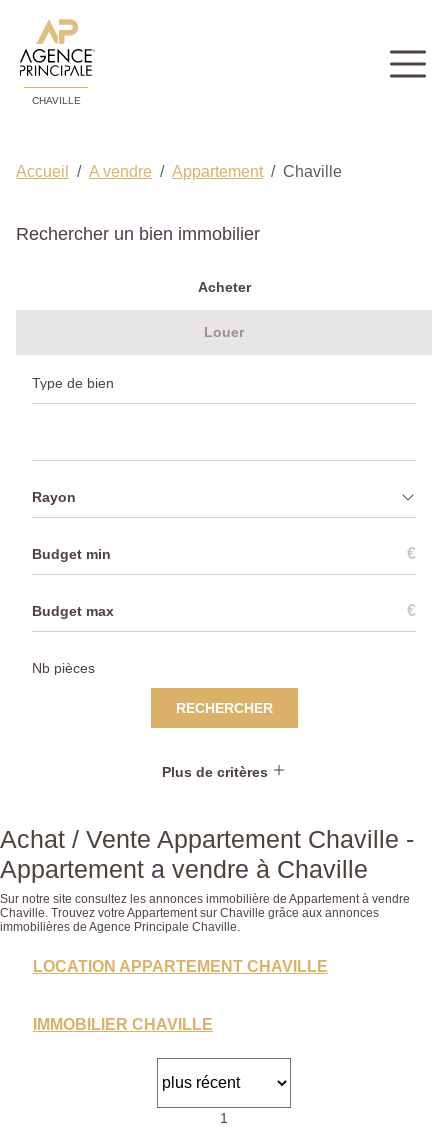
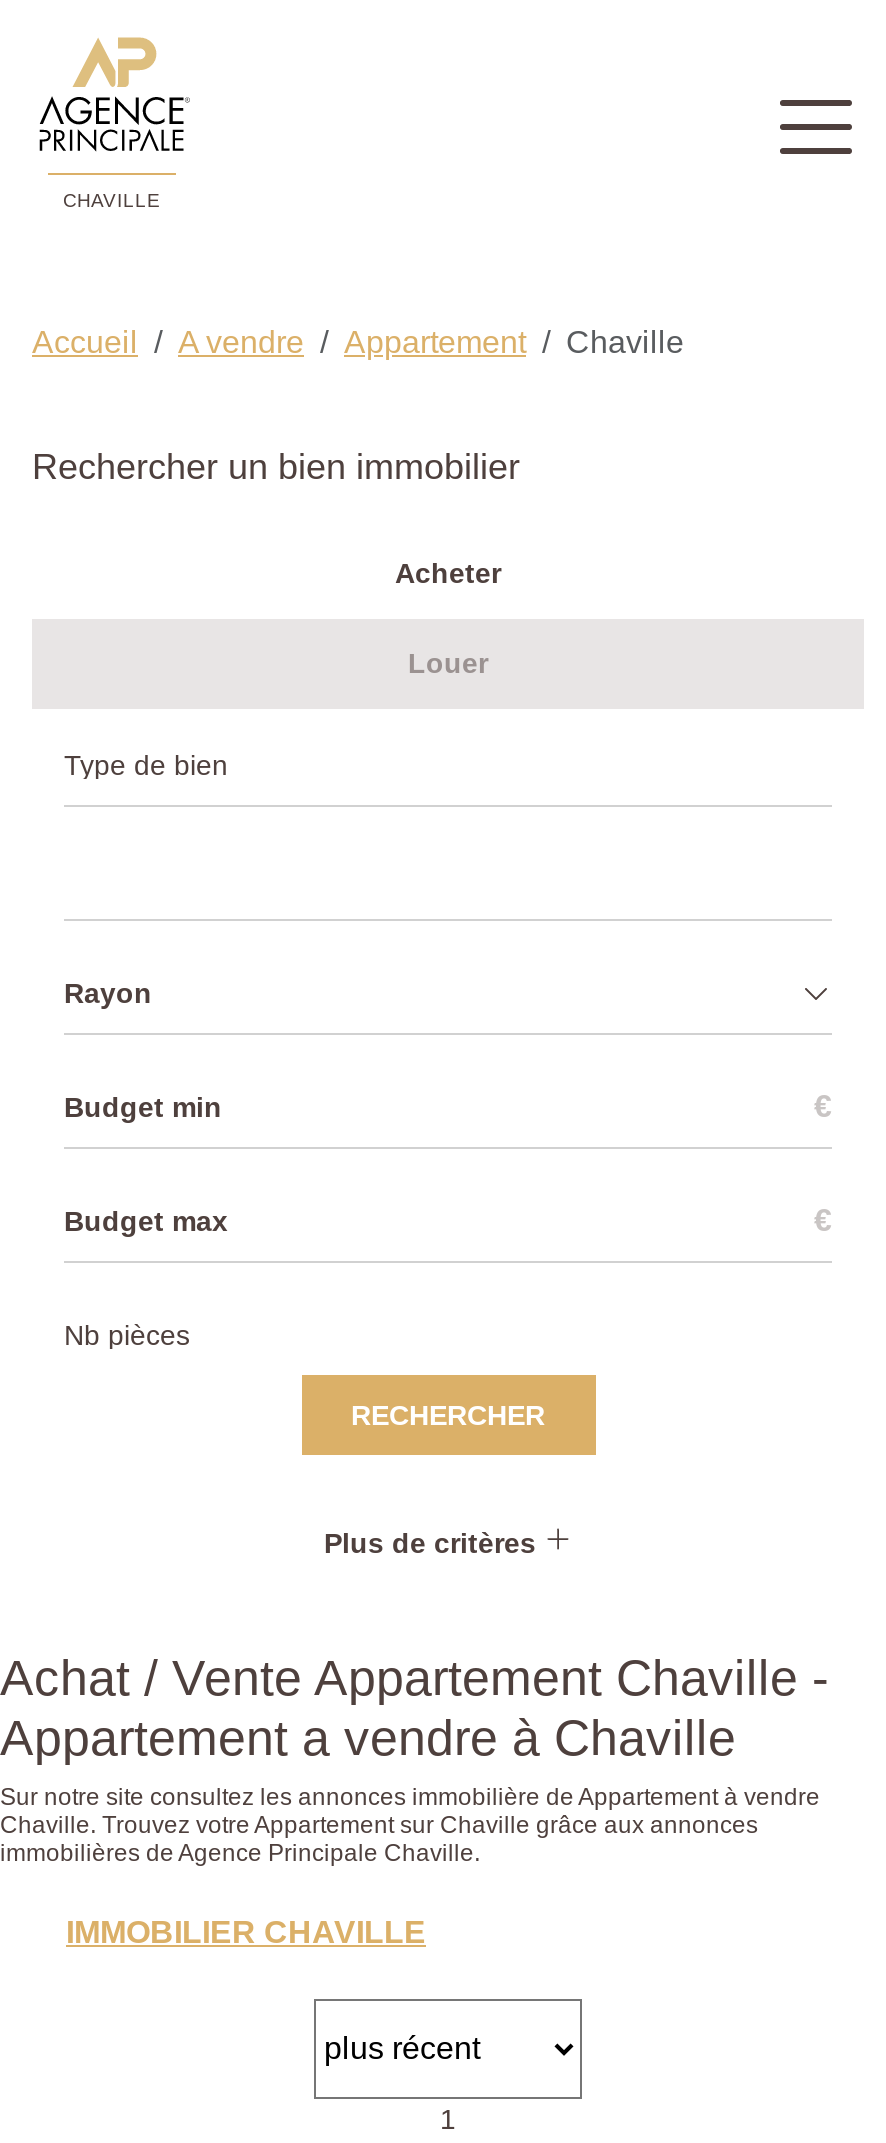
[33,958,328,975] LOCATION APPARTEMENT CHAVILLE -> none

